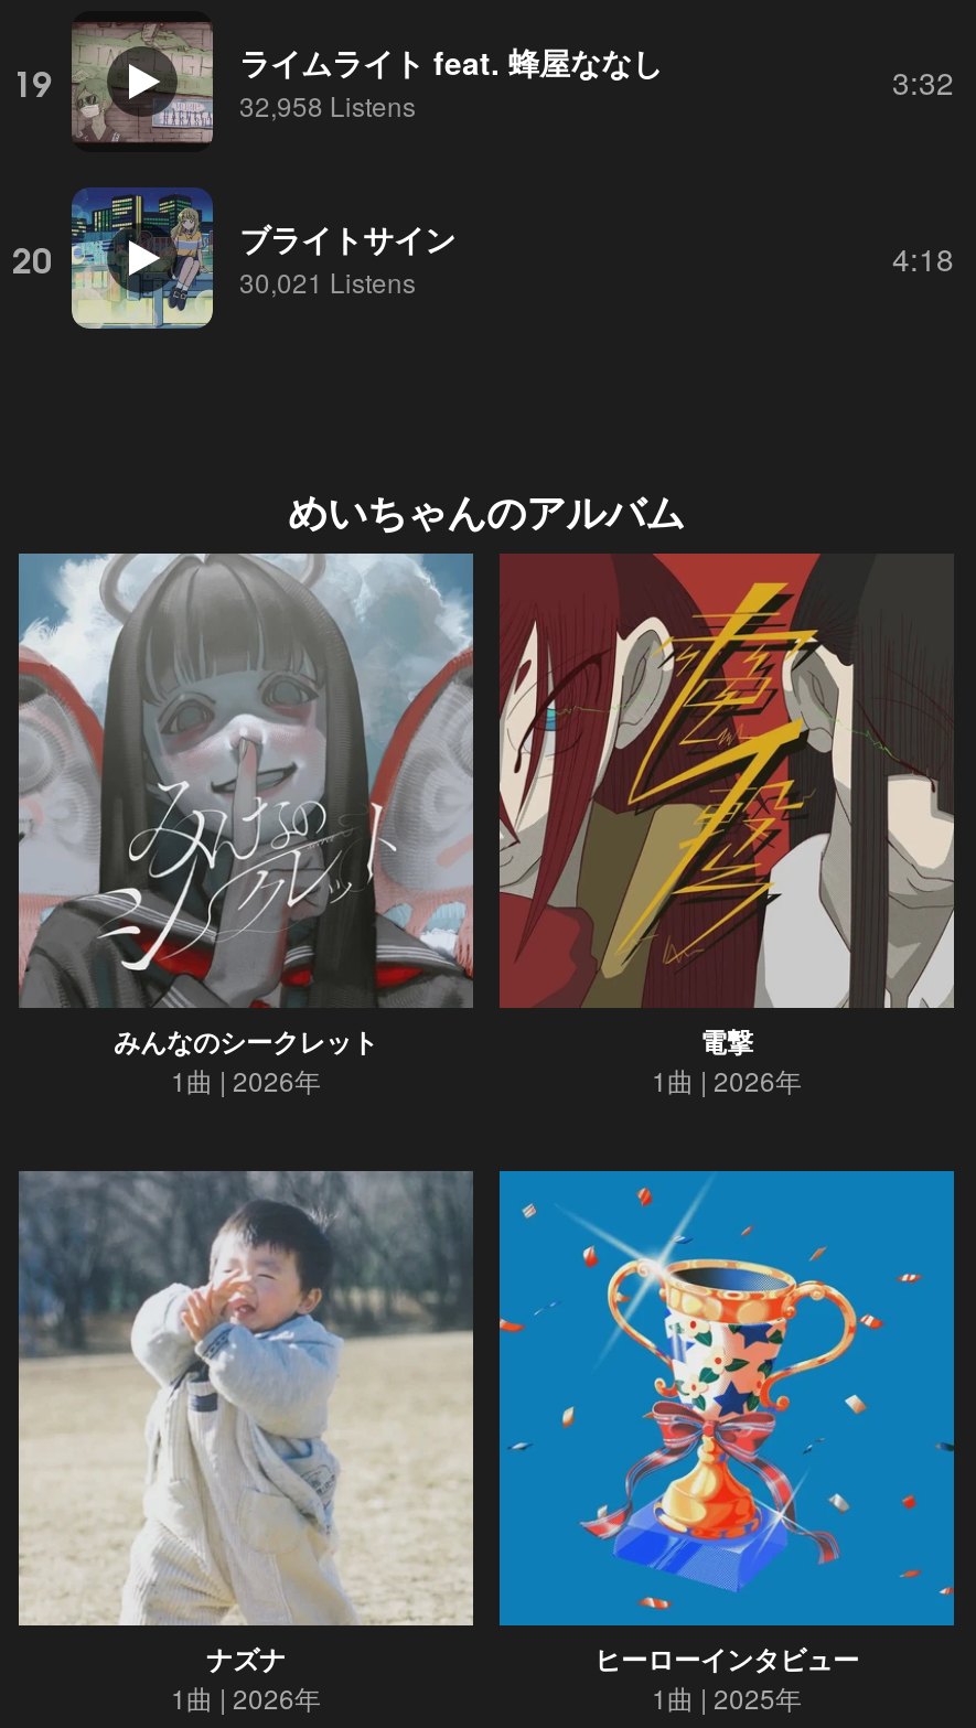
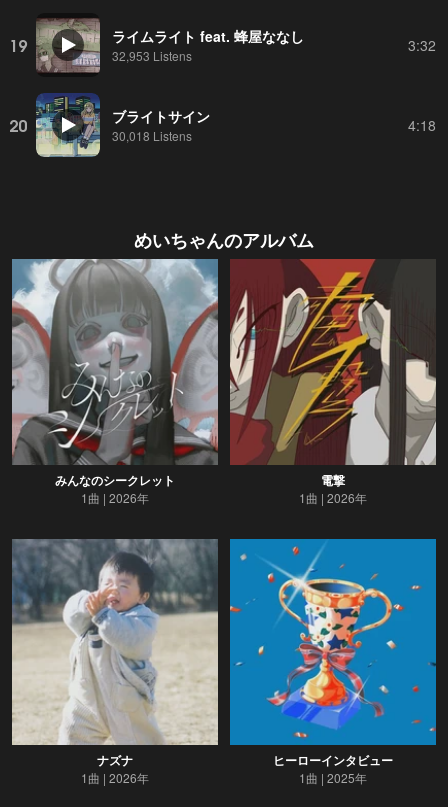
[239,85,416,122] 32,958 Listens -> [112,46,192,63] 32,953 Listens
[239,261,416,299] 30,021 Listens -> [112,126,192,143] 30,018 Listens

